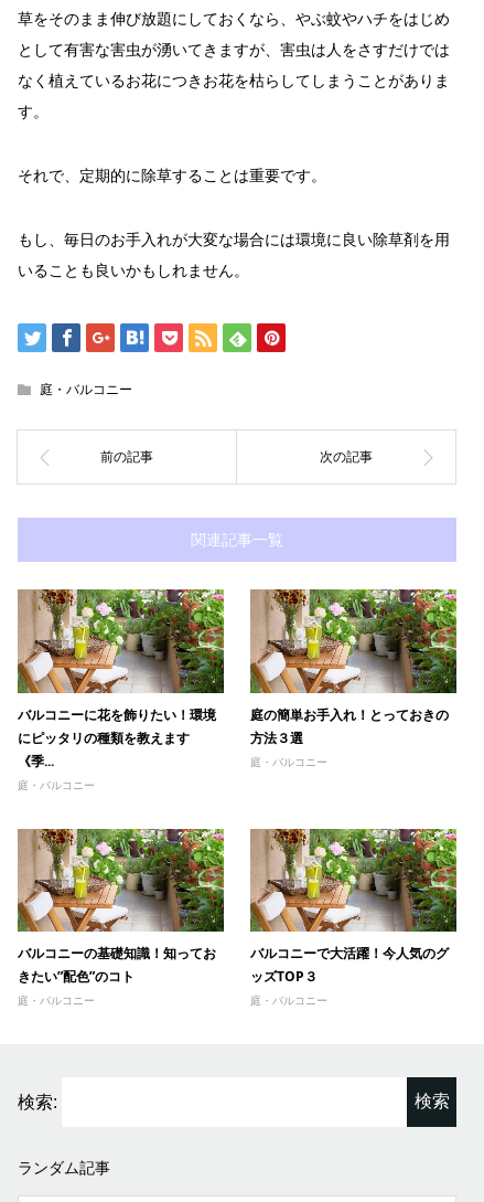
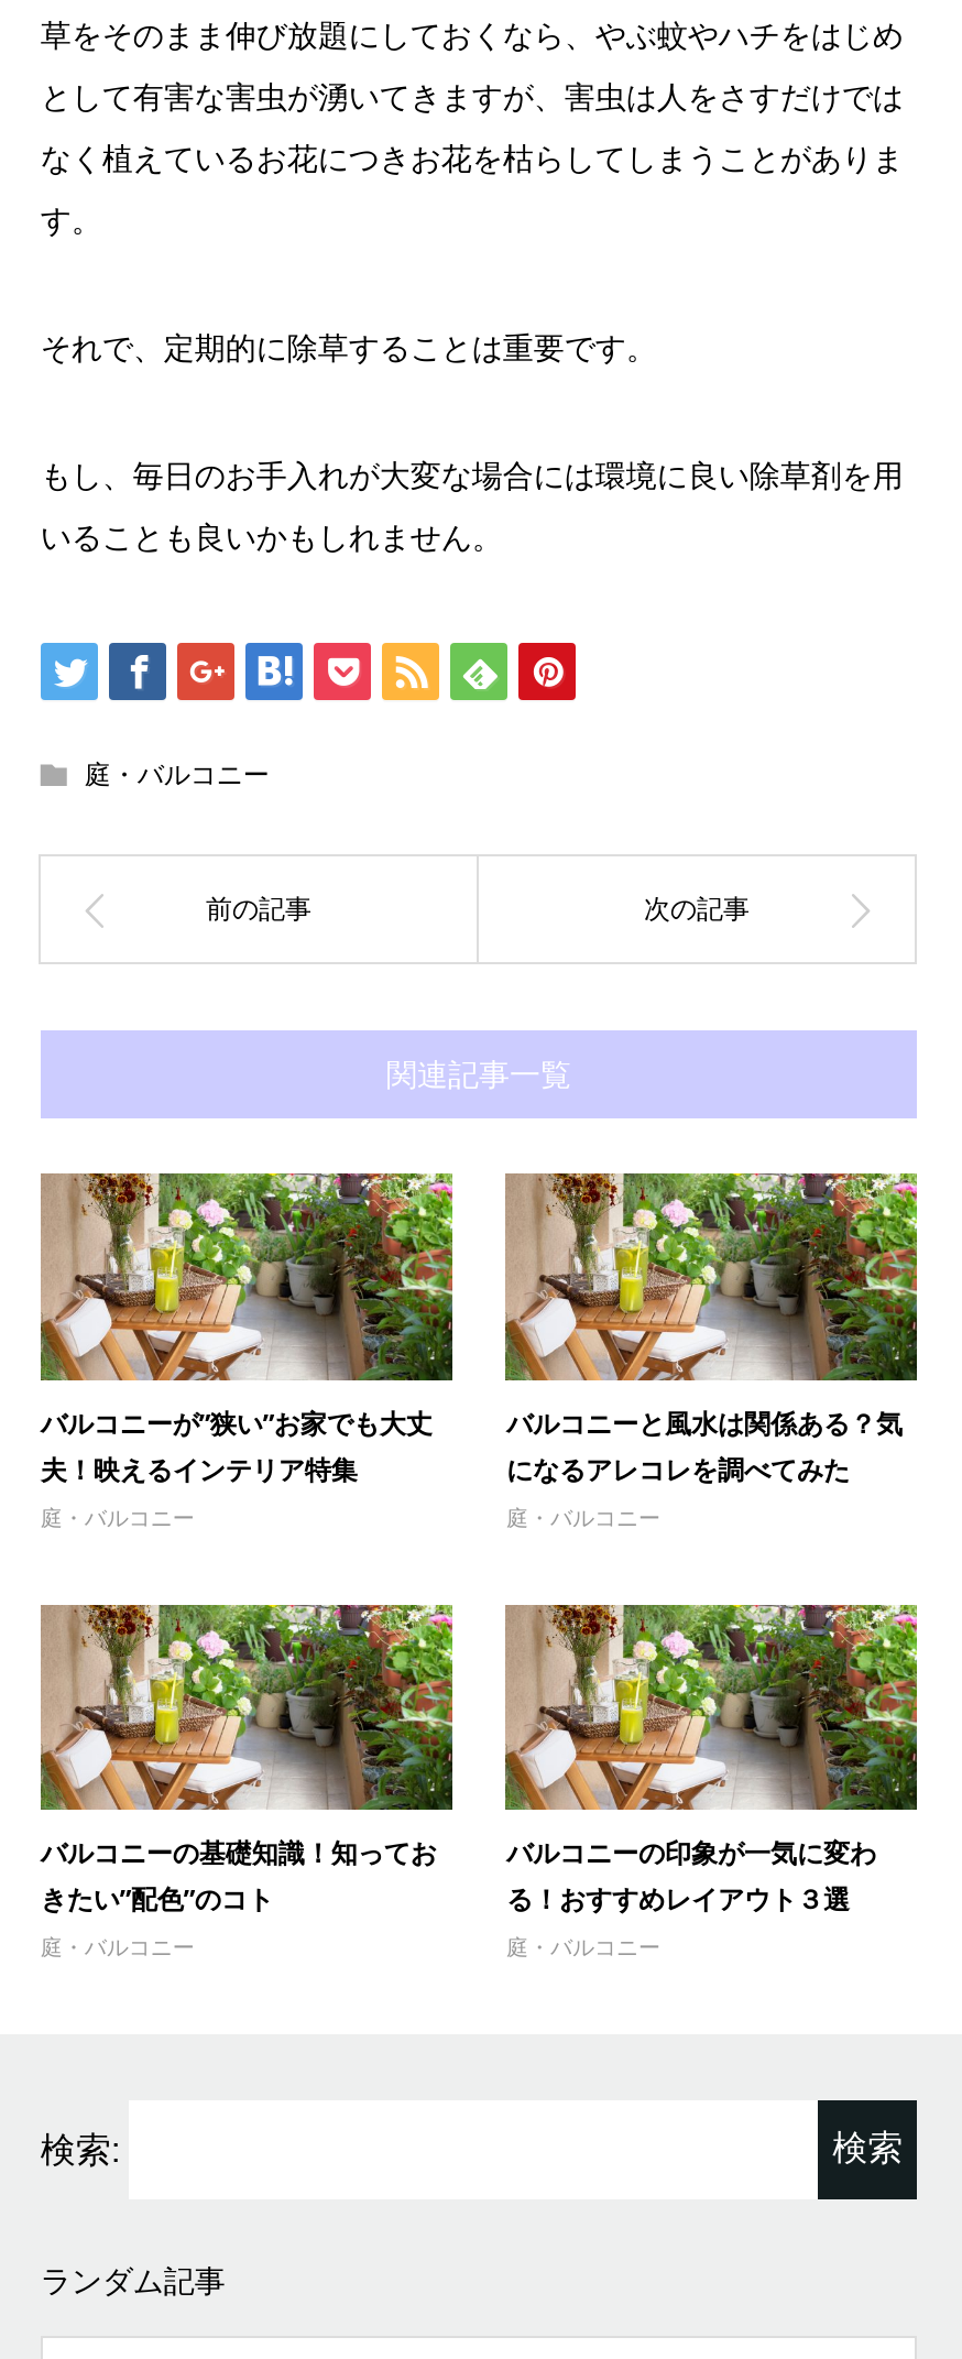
[18,705,216,770] バルコニーに花を飾りたい！環境 | にピッタリの種類を教えます | 《季... -> [41,1404,432,1487] バルコニーが”狭い”お家でも大丈 | 夫！映えるインテリア特集
[251,705,449,747] 庭の簡単お手入れ！とっておきの | 方法３選 -> [506,1404,903,1487] バルコニーと風水は関係ある？気 | になるアレコレを調べてみた
[251,944,449,986] バルコニーで大活躍！今人気のグ | ッズTOP３ -> [506,1834,876,1917] バルコニーの印象が一気に変わ | る！おすすめレイアウト３選

